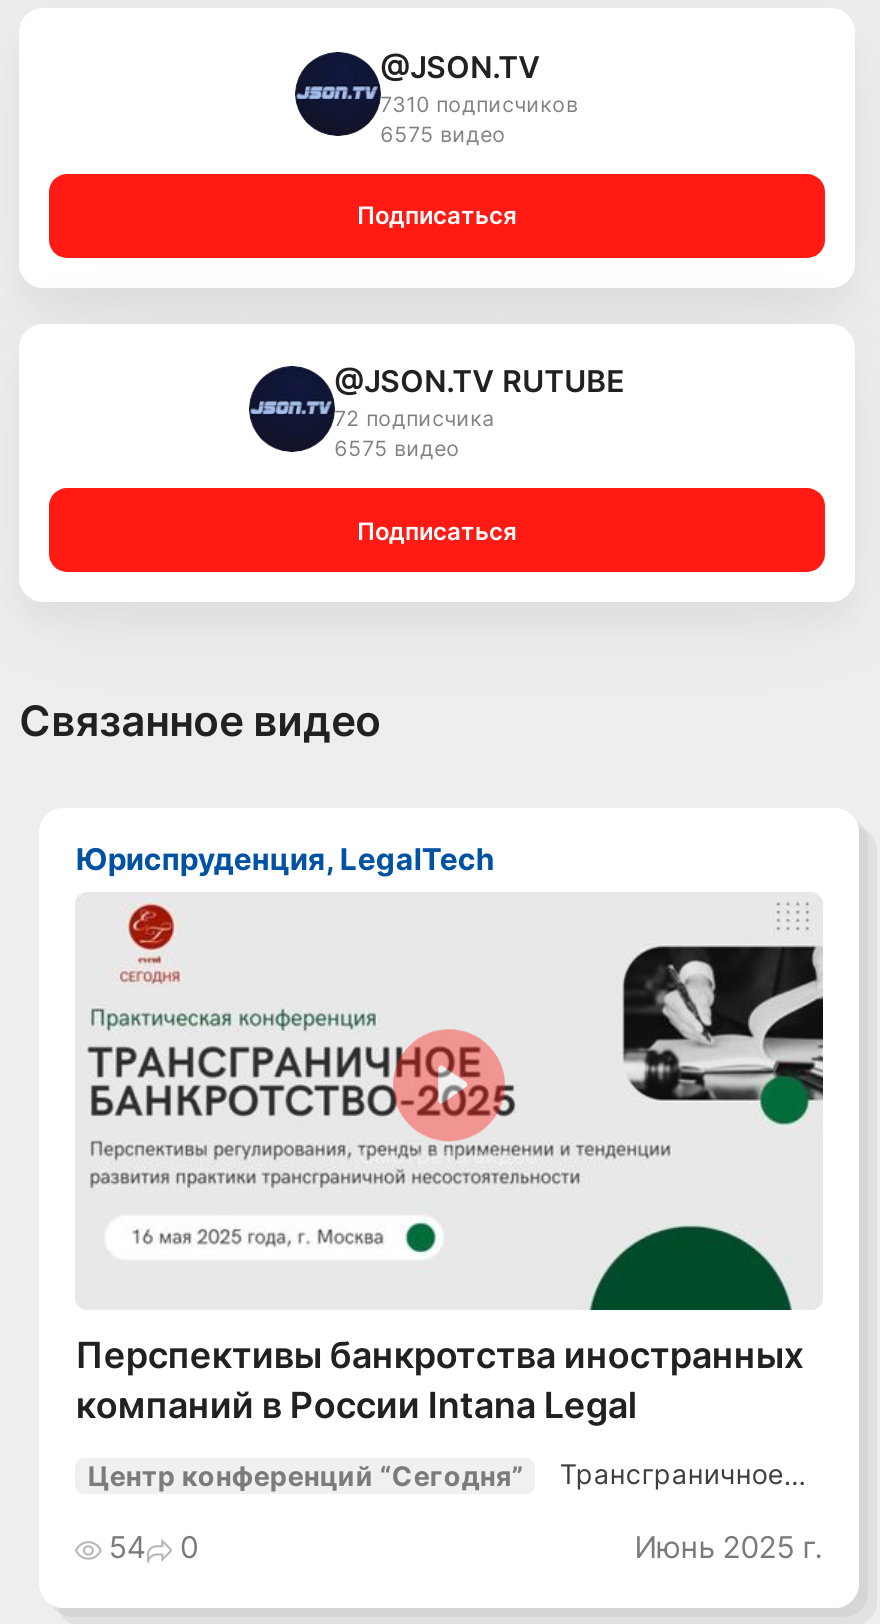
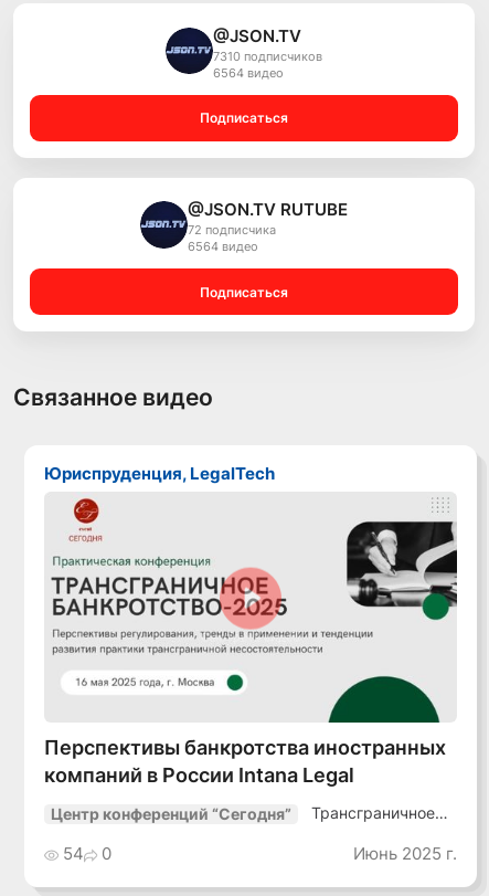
[380,121,506,147] 6575 видео -> [213,66,283,80] 6564 видео
[334,436,460,462] 6575 видео -> [187,240,258,254] 6564 видео

